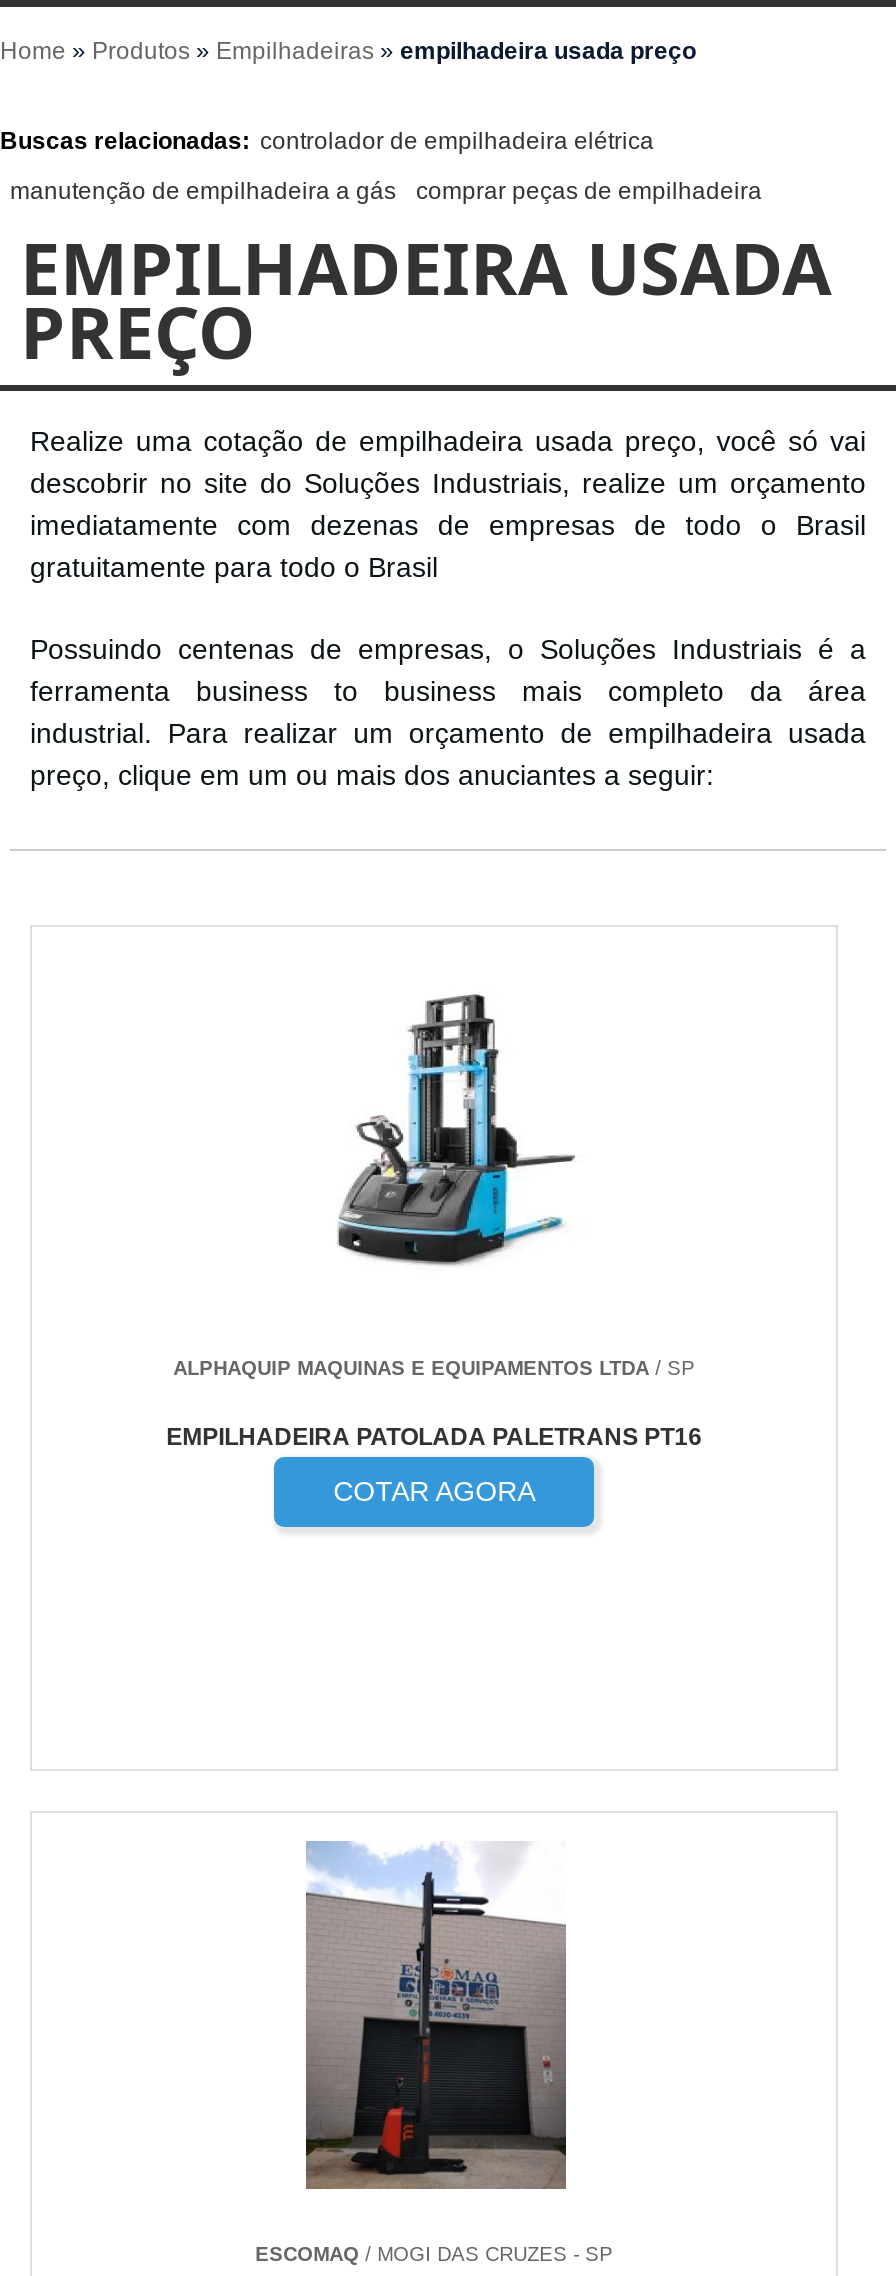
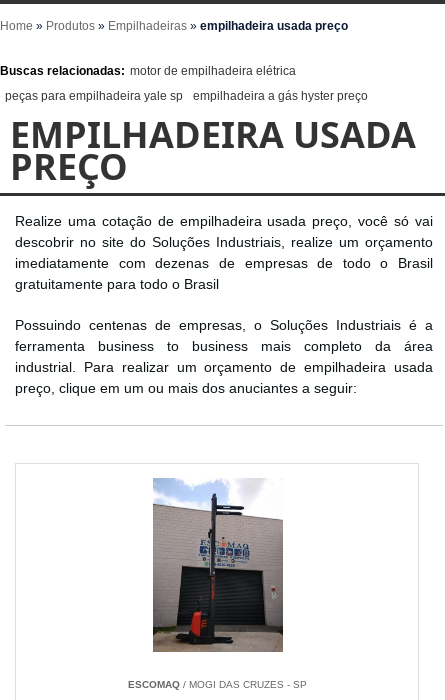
[0,127,654,155] Buscas relacionadas: controlador de empilhadeira elétrica -> [0,64,296,78] Buscas relacionadas: motor de empilhadeira elétrica
[10,177,762,205] manutenção de empilhadeira a gás | comprar peças de empilhadeira -> [5,89,368,103] peças para empilhadeira yale sp | empilhadeira a gás hyster preço
[166,1107,702,1507] [image] | ALPHAQUIP MAQUINAS E EQUIPAMENTOS LTDA / SP | EMPILHADEIRA PATOLADA PALETRANS PT16 | COTAR AGORA -> none

